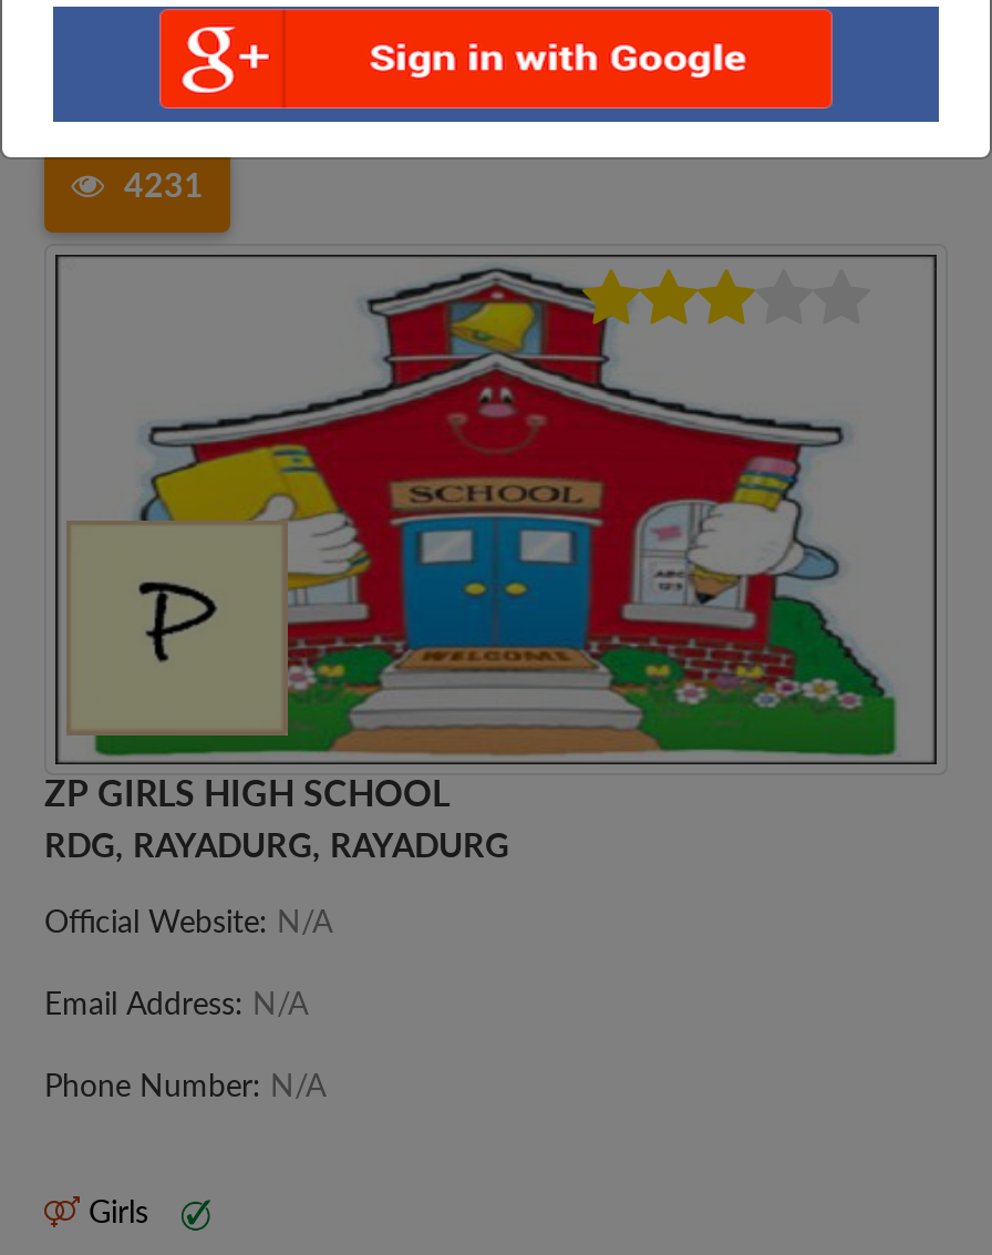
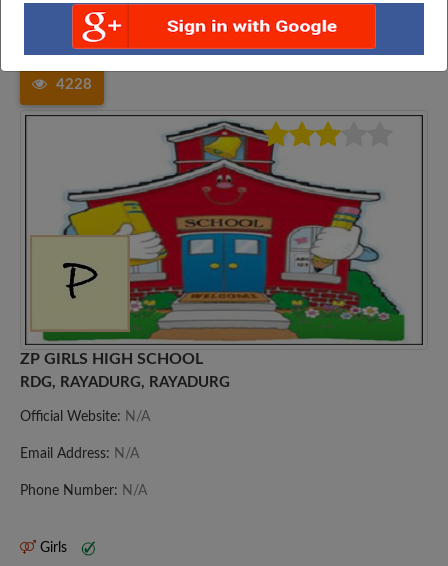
[115,170,204,203] 4231 -> [52,77,92,92] 4228

